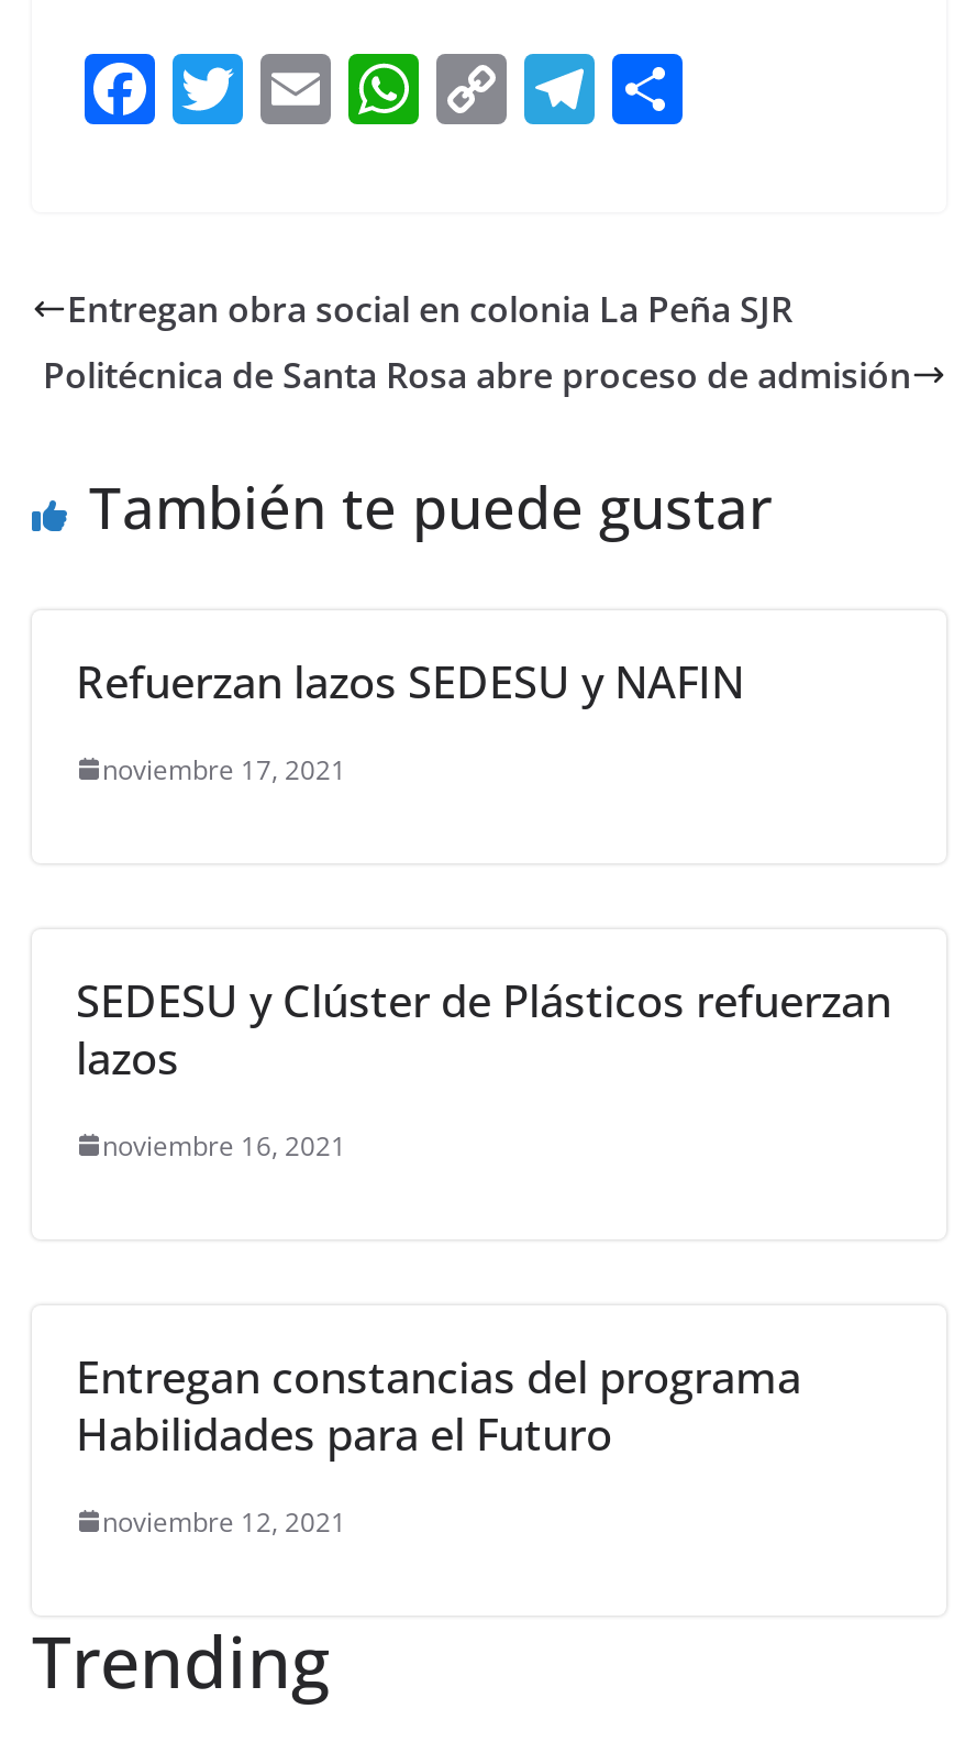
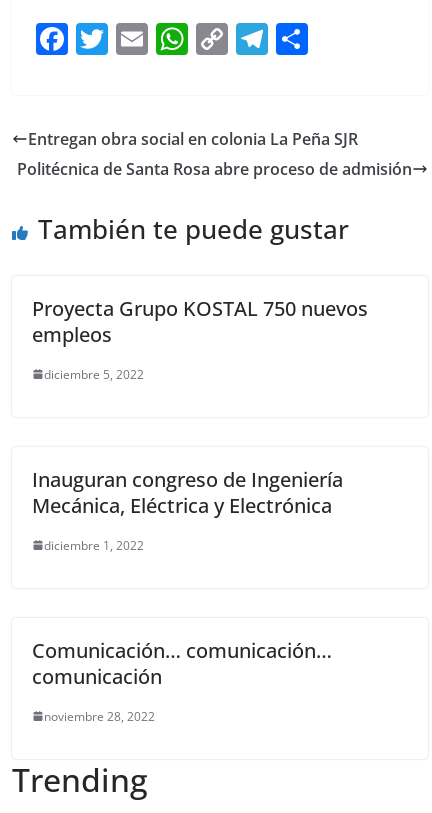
[76,652,744,711] Refuerzan lazos SEDESU y NAFIN -> [32,295,368,348] Proyecta Grupo KOSTAL 750 nuevos | empleos
[102,751,346,788] noviembre 17, 2021 -> [44,366,144,383] diciembre 5, 2022
[76,971,891,1087] SEDESU y Clúster de Plásticos refuerzan | lazos -> [32,466,343,519] Inauguran congreso de Ingeniería | Mecánica, Eléctrica y Electrónica
[102,1127,346,1164] noviembre 16, 2021 -> [44,537,144,554] diciembre 1, 2022
[76,1347,801,1463] Entregan constancias del programa | Habilidades para el Futuro -> [32,637,332,690] Comunicación… comunicación… | comunicación
[102,1503,346,1540] noviembre 12, 2021 -> [44,708,155,725] noviembre 28, 2022

